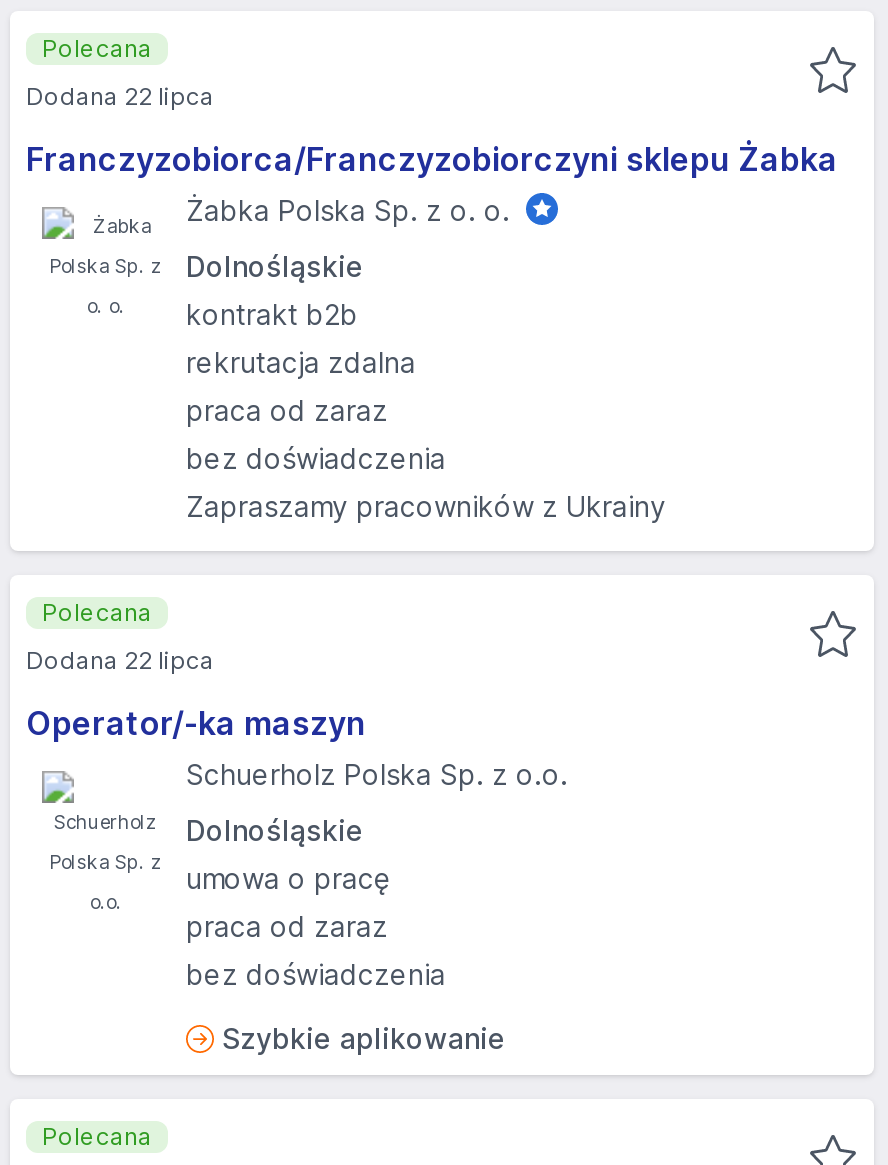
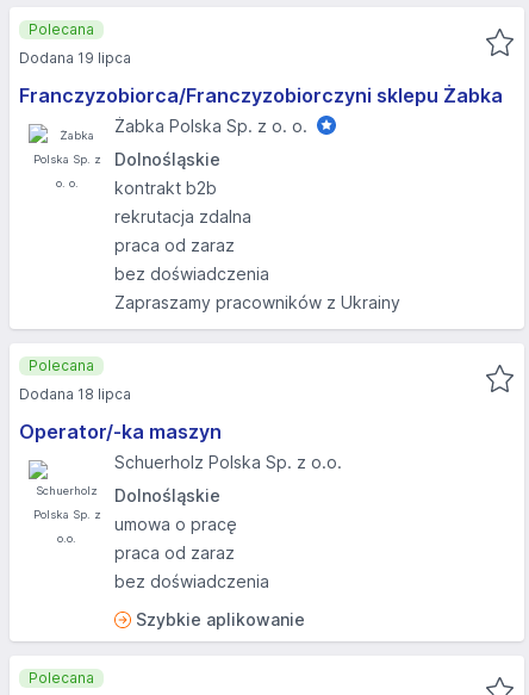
[26,81,214,111] Dodana 22 lipca -> [19,49,131,67] Dodana 19 lipca
[26,645,214,675] Dodana 22 lipca -> [19,385,131,403] Dodana 18 lipca

